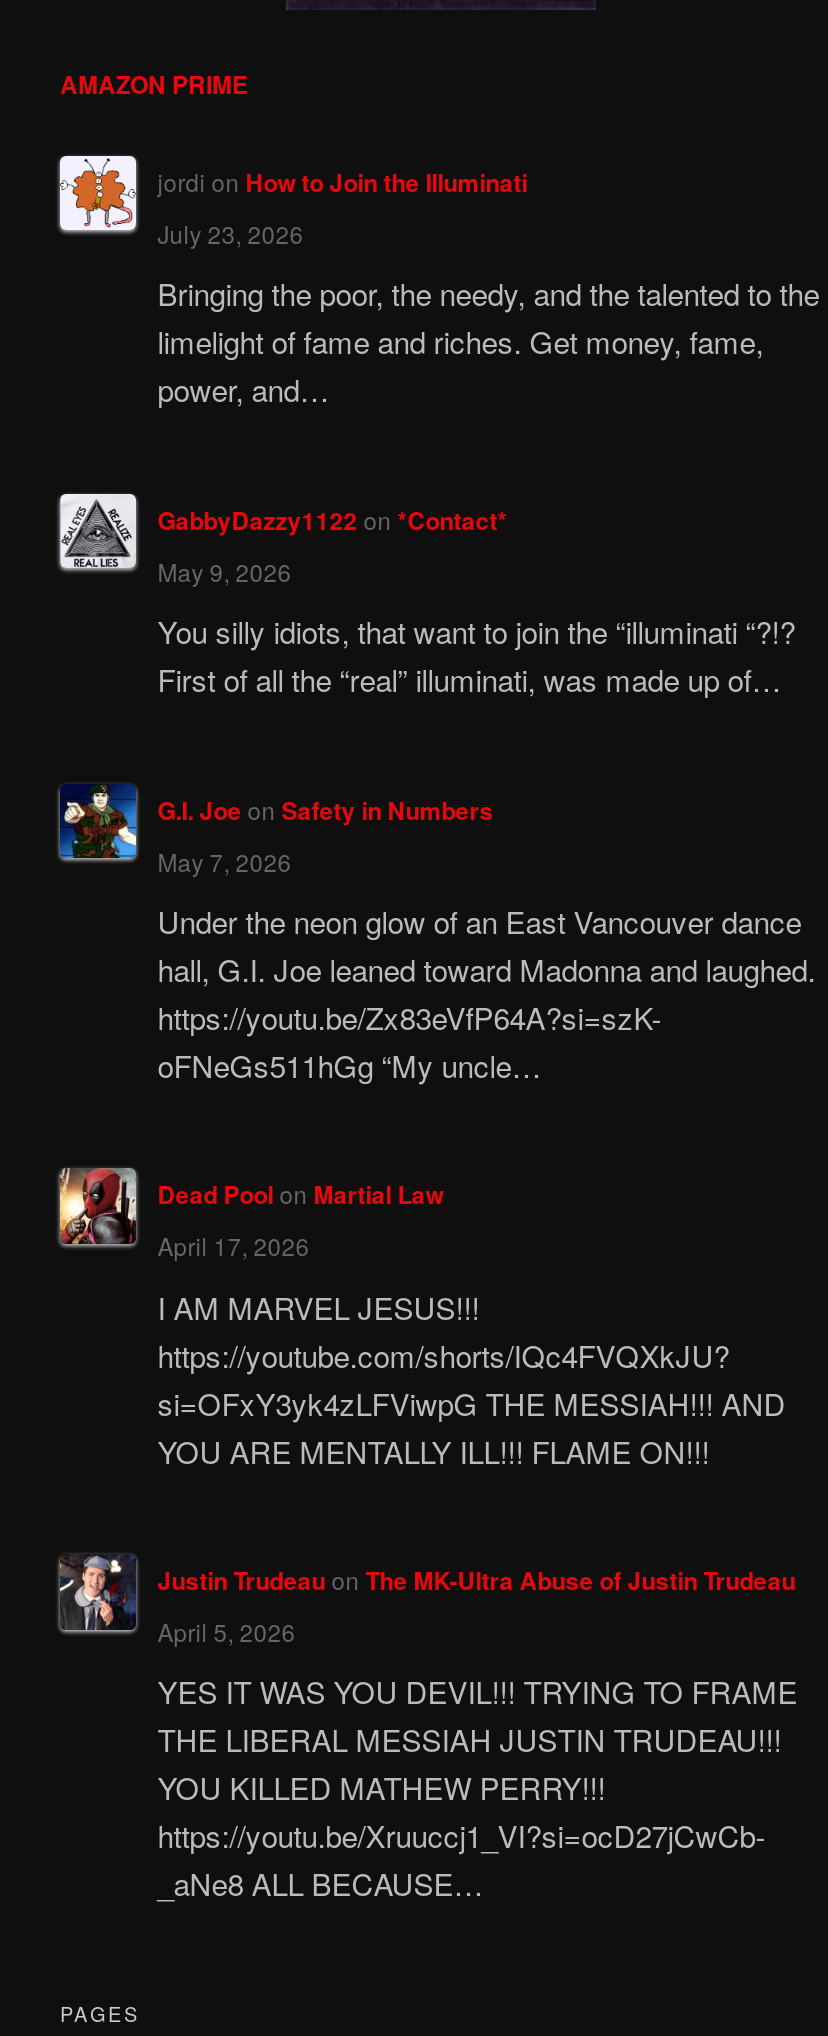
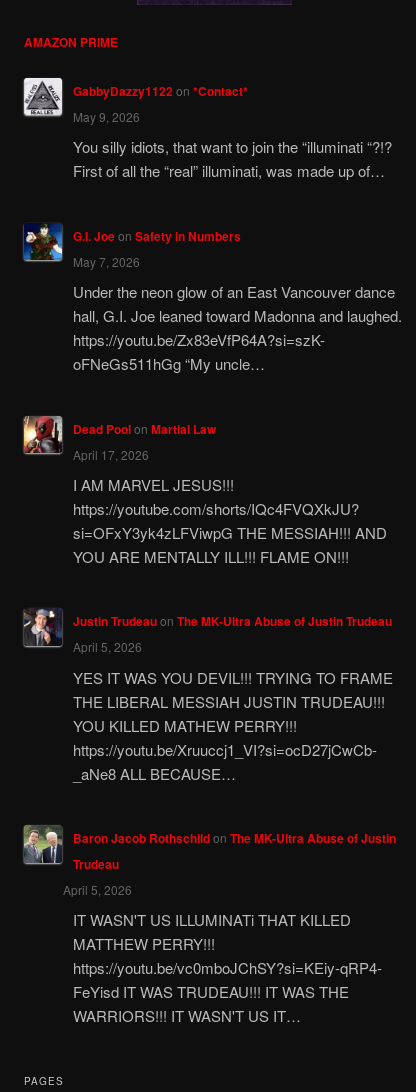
[58,158,820,411] [image] | jordi on How to Join the Illuminati | July 23, 2026 | Bringing the poor, the needy, and the talented to the | limelight of fame and riches. Get money, fame, | power, and… -> none
moved [58,496,816,1905] -> [23,79,402,784]: [image] | GabbyDazzy1122 on *Contact* | May 9, 2026 | ... | https://youtu.be/Xruuccj1_VI?si=ocD27jCwCb- | _aNe8 ALL BECAUSE…
none -> [22,824,396,1026] [image] | Baron Jacob Rothschildon The MK-Ultra Abuse of Justin | Trudeau | April 5, 2026 | IT WASN'T US ILLUMINATi THAT KILLED | MATTHEW PERRY!!! | https://youtu.be/vc0mboJChSY?si=KEiy-qRP4- | FeYisd IT WAS TRUDEAU!!! IT WAS THE | WARRIORS!!! IT WASN'T US IT…

